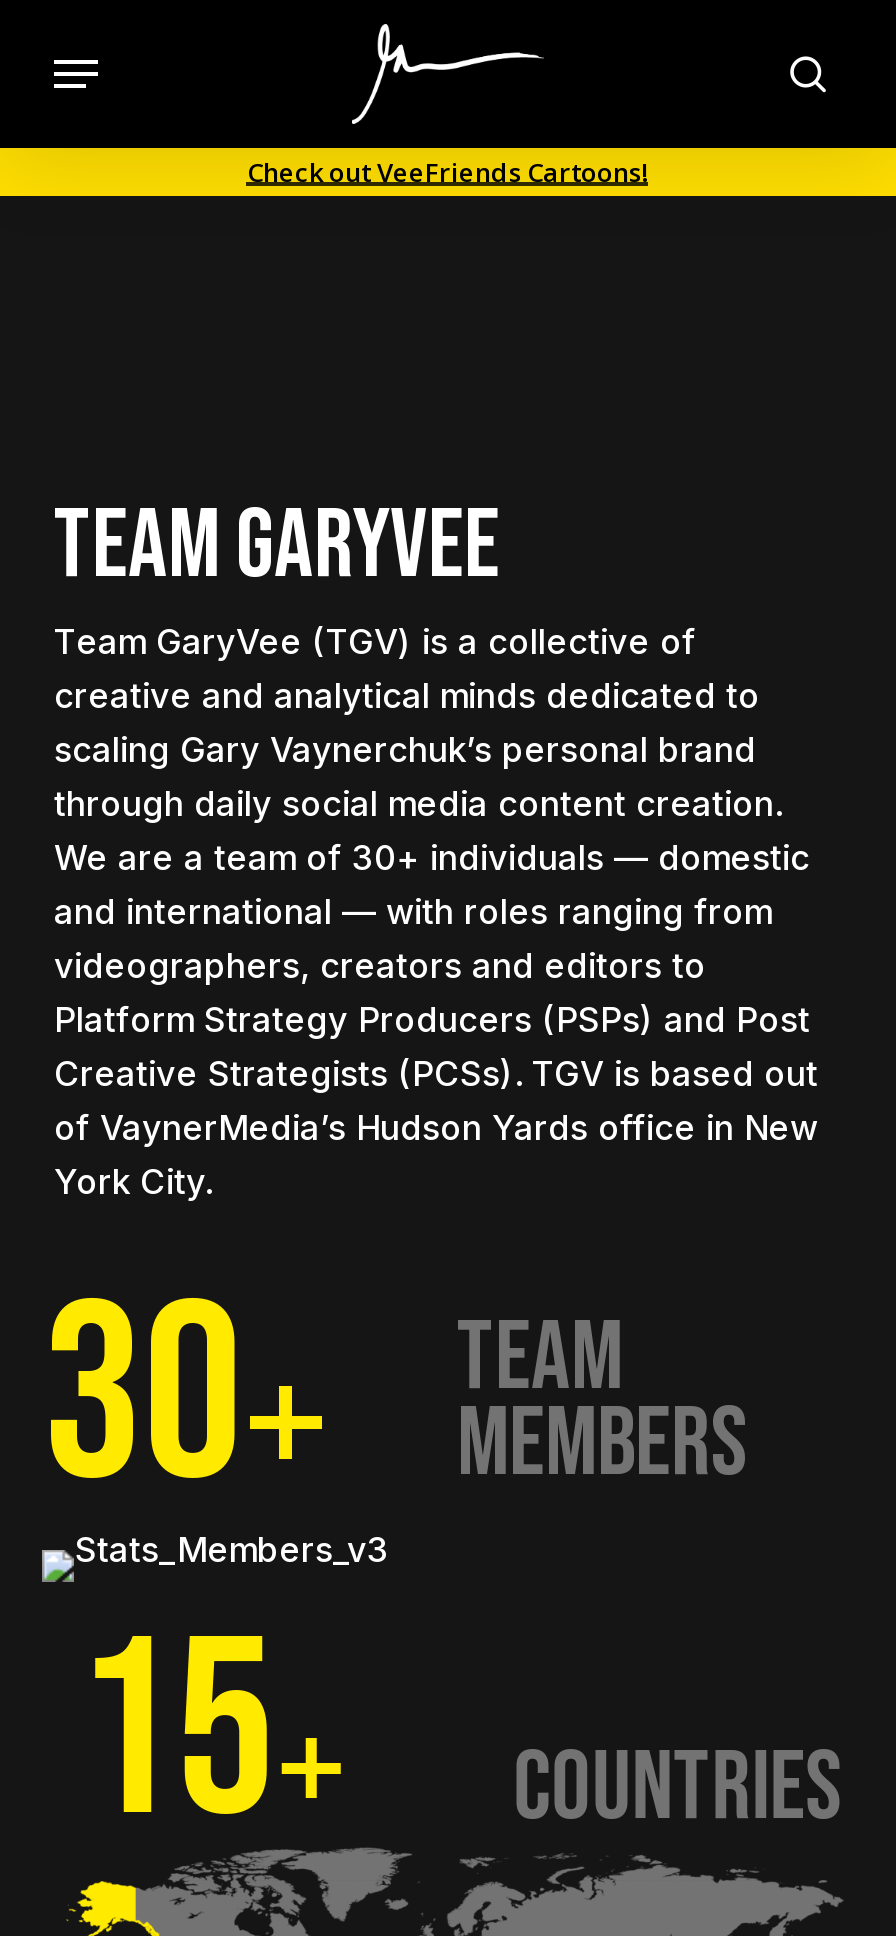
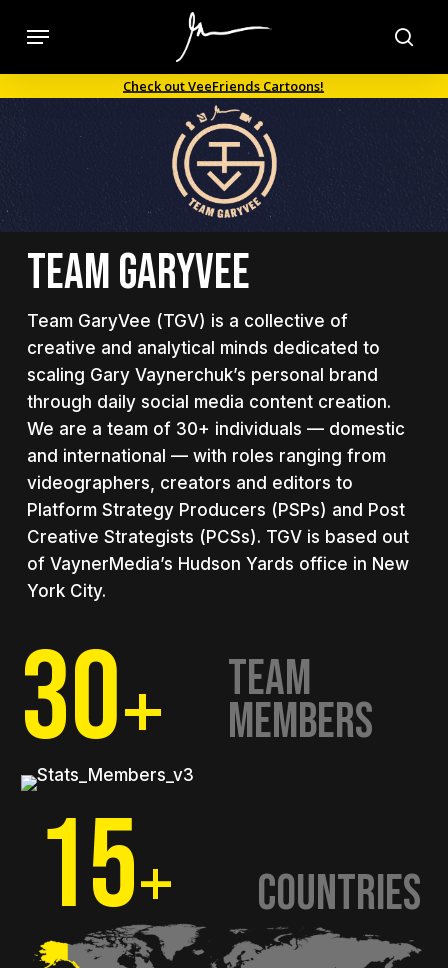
none -> [3,99,445,231] [image]

